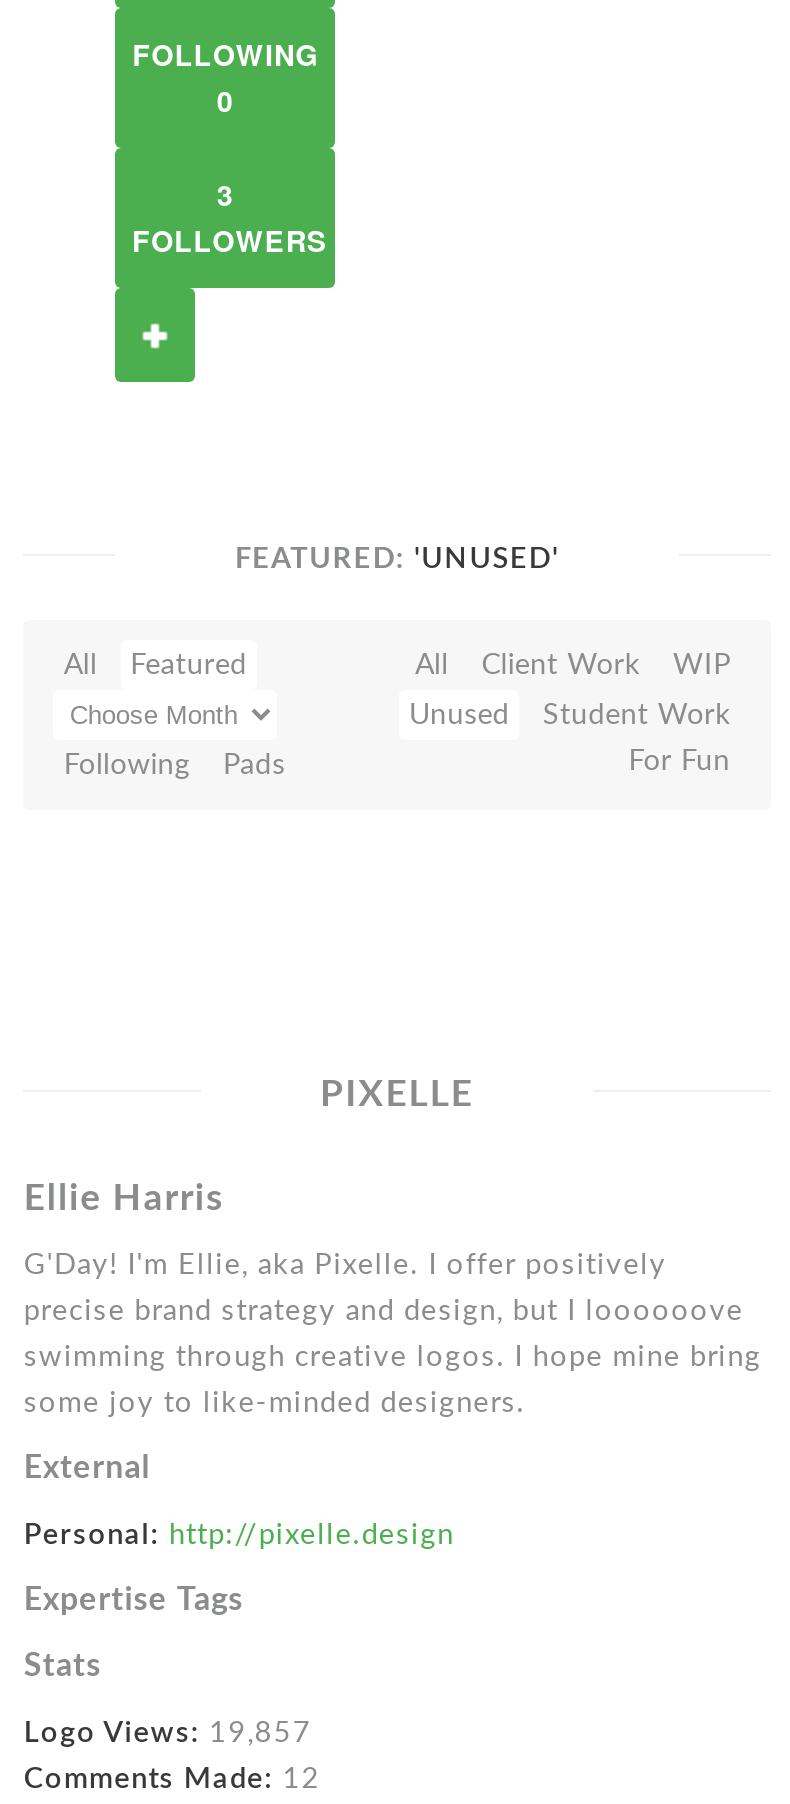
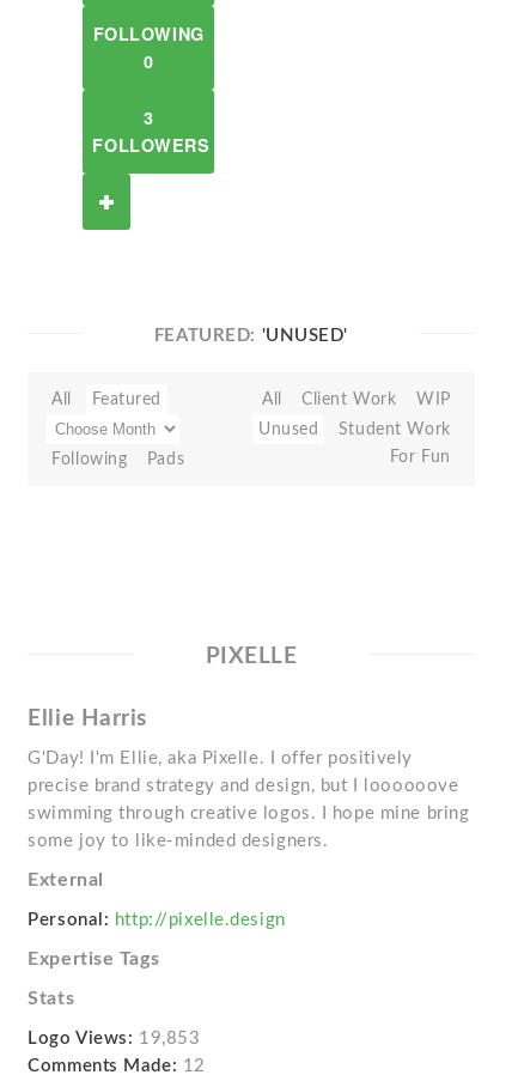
[24,1718,312,1748] Logo Views: 19,857 -> [28,1030,200,1047] Logo Views: 19,853

